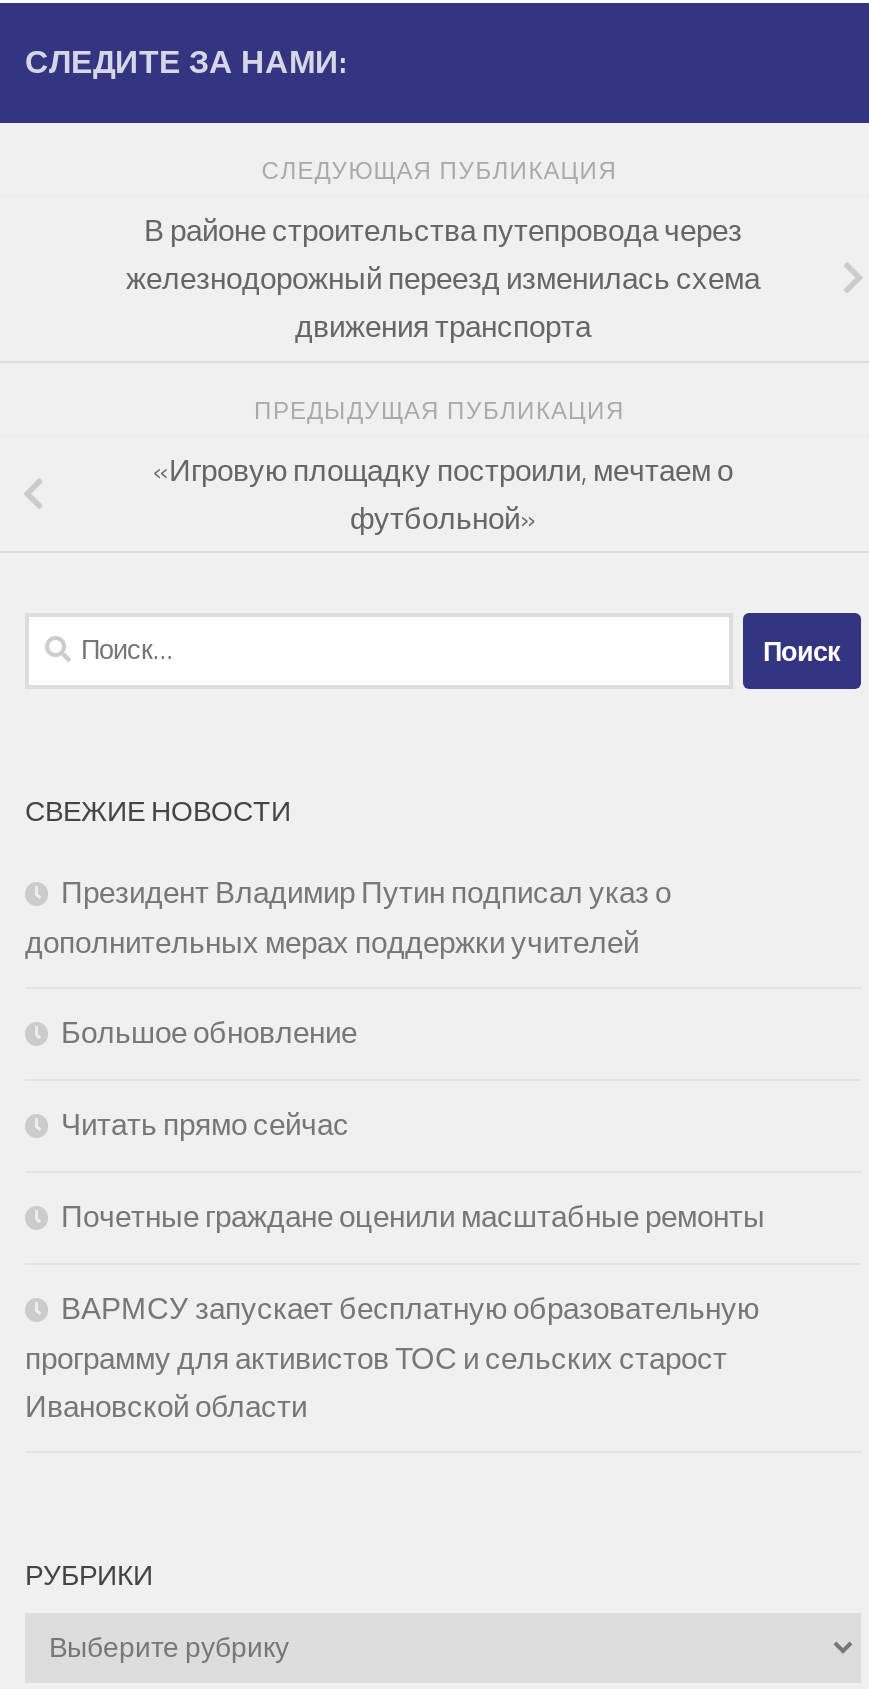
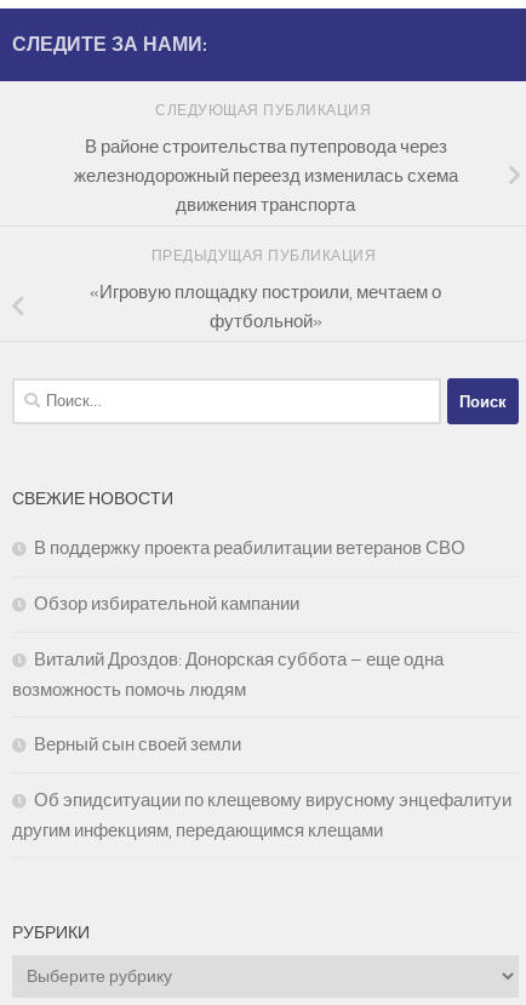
[25,876,671,962] Президент Владимир Путин подписал указ о | дополнительных мерах поддержки учителей -> [34,538,465,559] В поддержку проекта реабилитации ветеранов СВО
[61,1016,357,1052] Большое обновление -> [34,593,299,615] Обзор избирательной кампании
[61,1108,349,1144] Читать прямо сейчас -> [12,649,444,701] Виталий Дроздов: Донорская суббота – еще одна | возможность помочь людям
[61,1200,765,1236] Почетные граждане оценили масштабные ремонты -> [34,734,241,756] Верный сын своей земли
[25,1292,759,1426] ВАРМСУ запускает бесплатную образовательную | программу для активистов ТОС и сельских старост | Ивановской области -> [12,790,511,842] Об эпидситуации по клещевому вирусному энцефалитуи | другим инфекциям, передающимся клещами

